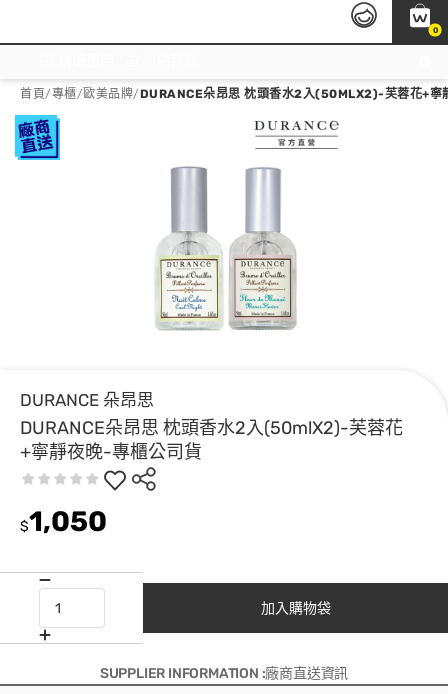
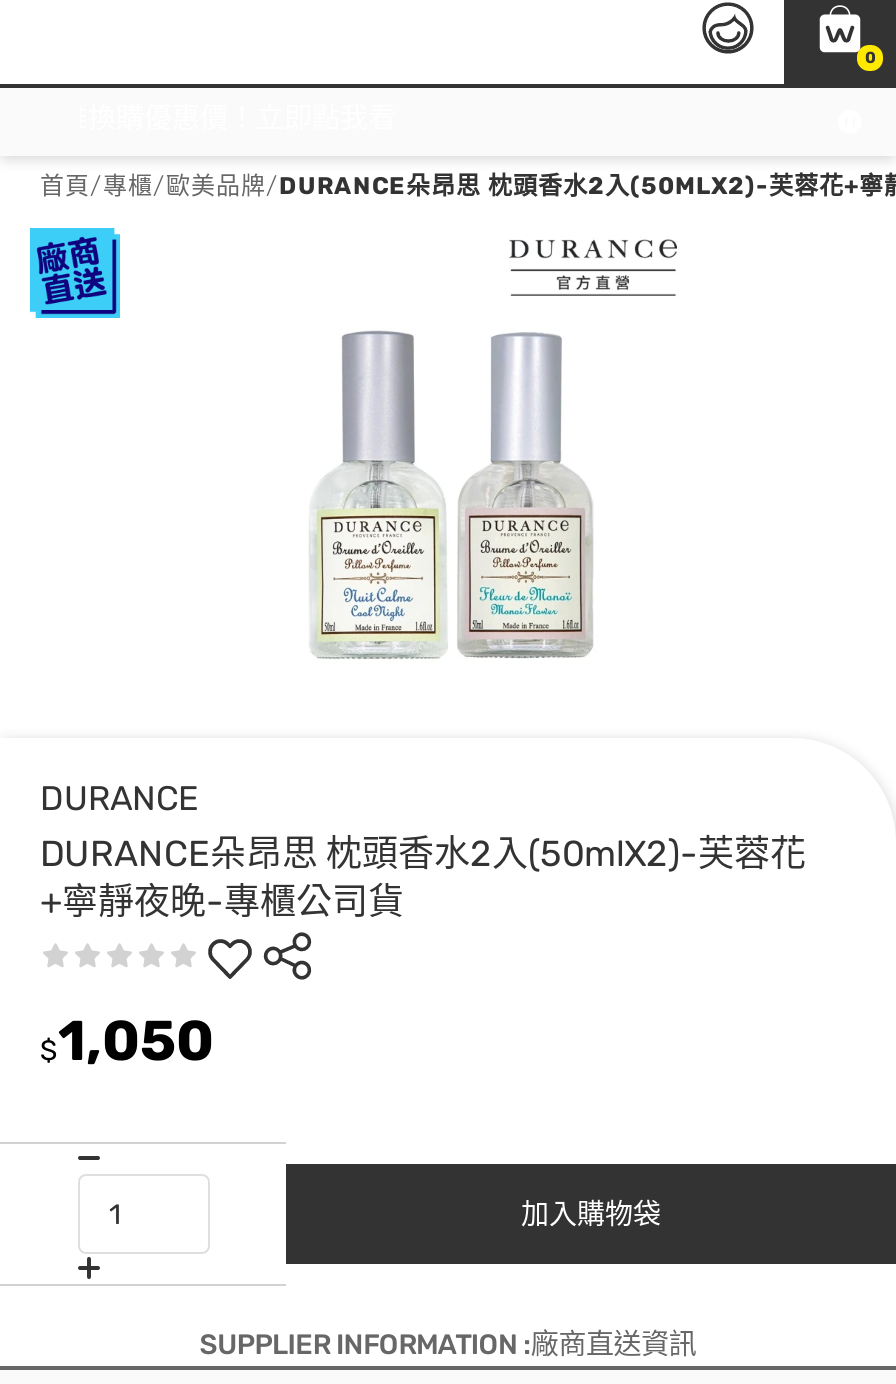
[20,390,154,410] DURANCE 朵昂思 -> [40,778,198,818] DURANCE

